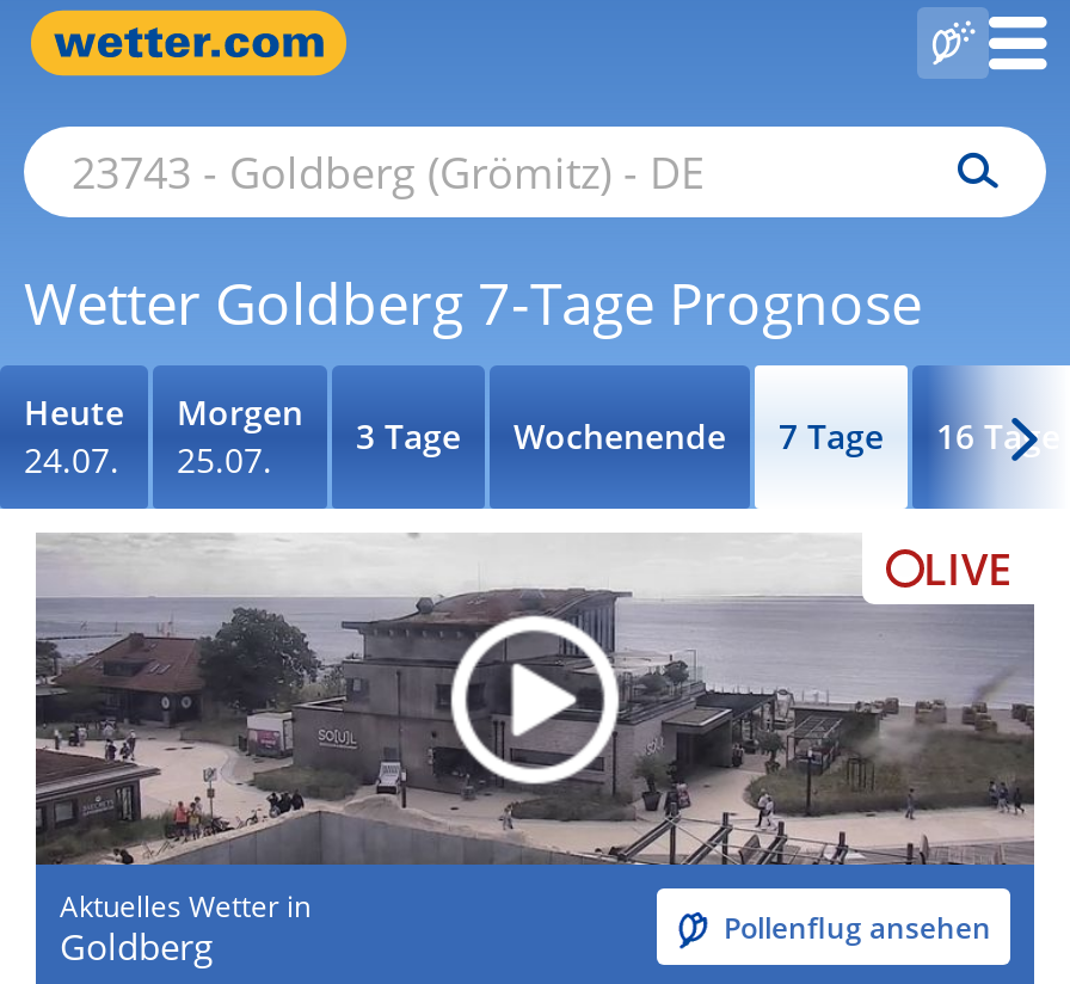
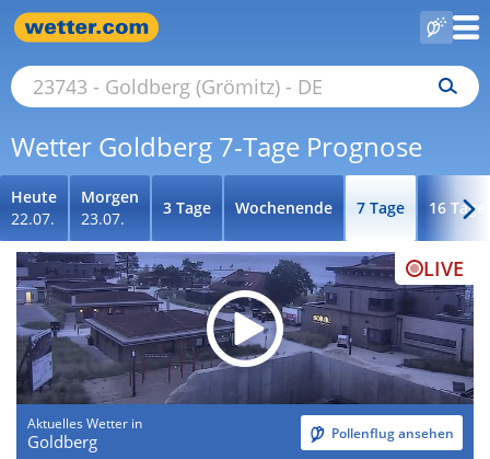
[24,437,119,482] 24.07. -> [11,208,55,229] 22.07.
[177,437,272,482] 25.07. -> [81,208,125,229] 23.07.
[33,533,1037,867] [image] -> [15,251,474,405] [image]

